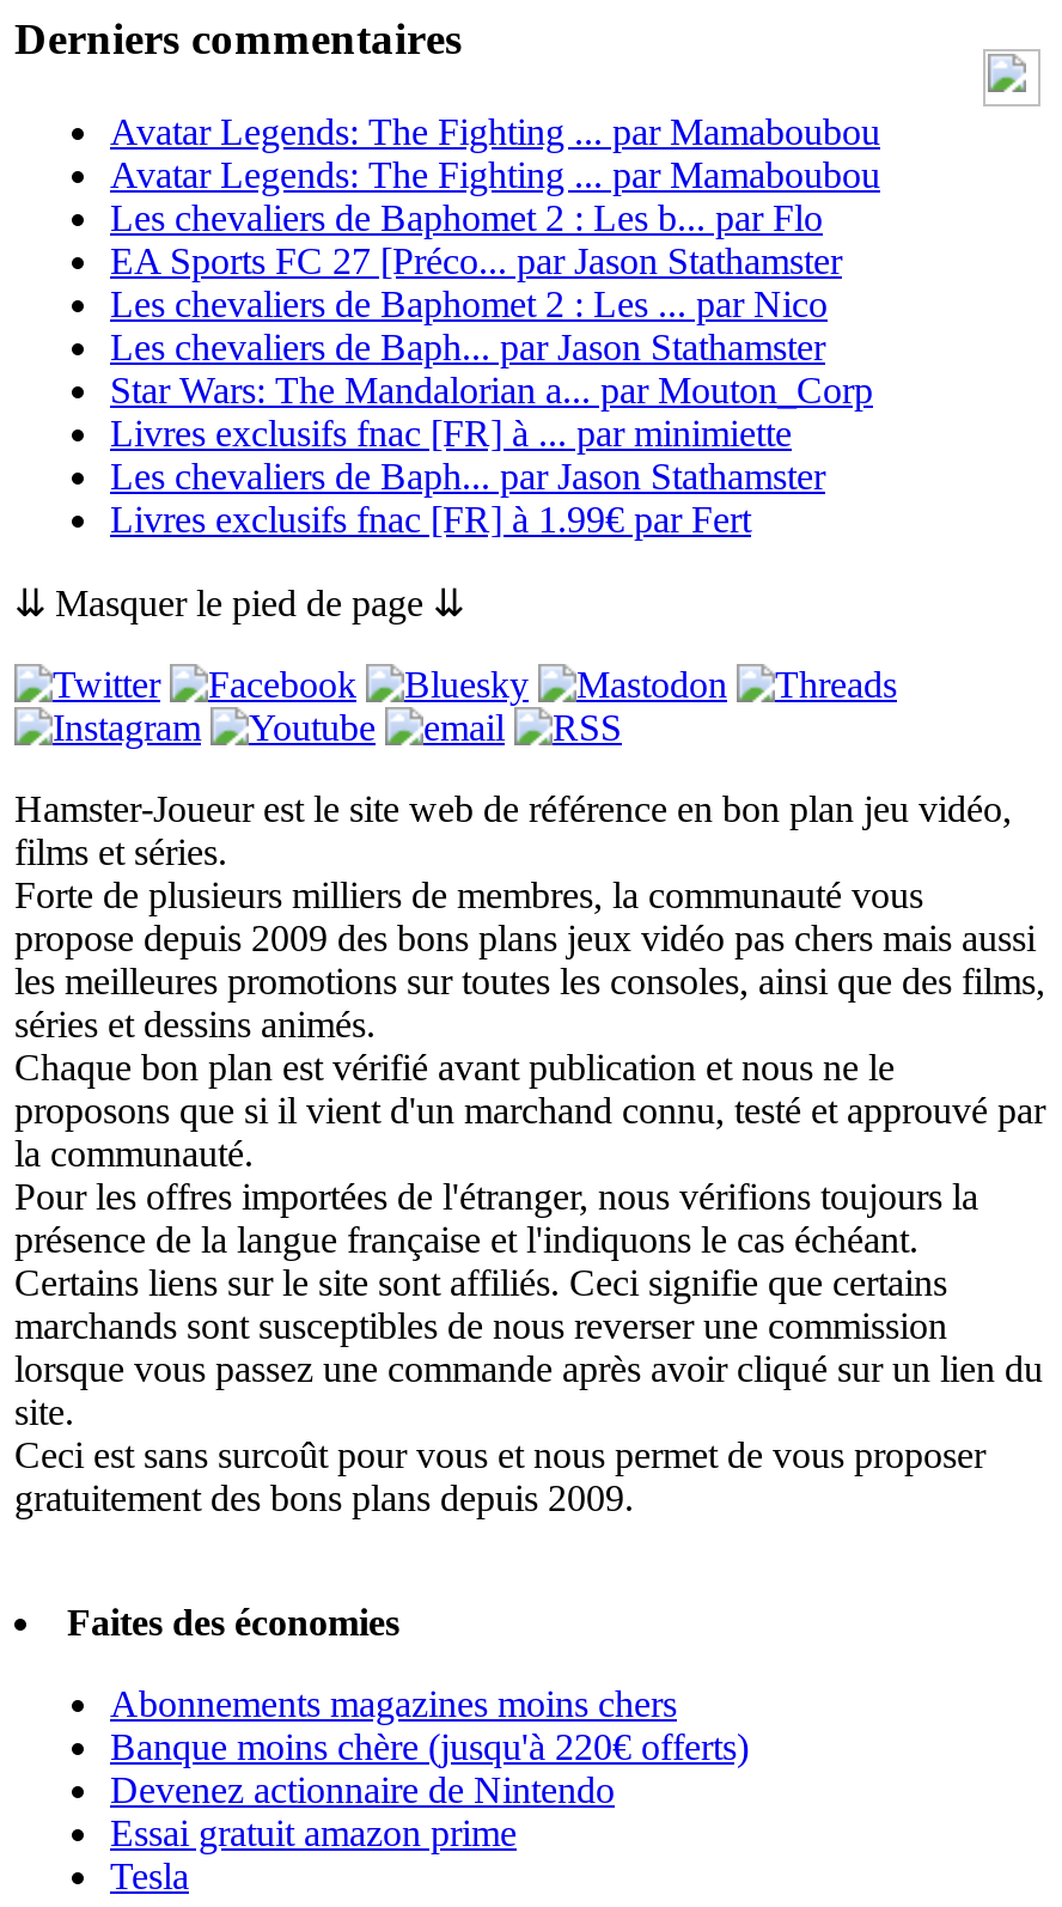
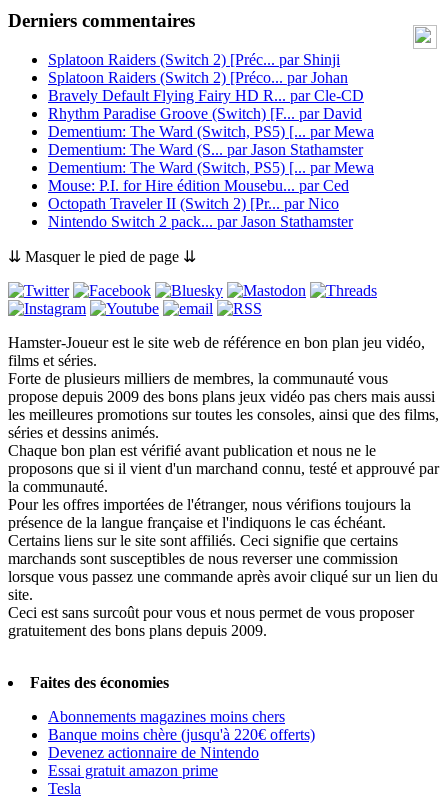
[110,111,880,539] Avatar Legends: The Fighting ... par Mamaboubou | Avatar Legends: The Fighting ... par Mamaboubou | Les chevaliers de Baphomet 2 : Les b... par Flo | EA Sports FC 27 [Préco... par Jason Stathamster | Les chevaliers de Baphomet 2 : Les ... par Nico | Les chevaliers de Baph... par Jason Stathamster | Star Wars: The Mandalorian a... par Mouton_Corp | Livres exclusifs fnac [FR] à ... par minimiette | Les chevaliers de Baph... par Jason Stathamster | Livres exclusifs fnac [FR] à 1.99€par Fert -> [48,51,374,230] Splatoon Raiders (Switch 2) [Préc... par Shinji | Splatoon Raiders (Switch 2) [Préco... par Johan | Bravely Default Flying Fairy HD R... par Cle-CD | Rhythm Paradise Groove (Switch) [F... par David | Dementium: The Ward (Switch, PS5) [... par Mewa | Dementium: The Ward (S... par Jason Stathamster | Dementium: The Ward (Switch, PS5) [... par Mewa | Mouse: P.I. for Hire édition Mousebu... par Ced | Octopath Traveler II (Switch 2) [Pr... par Nico | Nintendo Switch 2 pack... par Jason Stathamster

